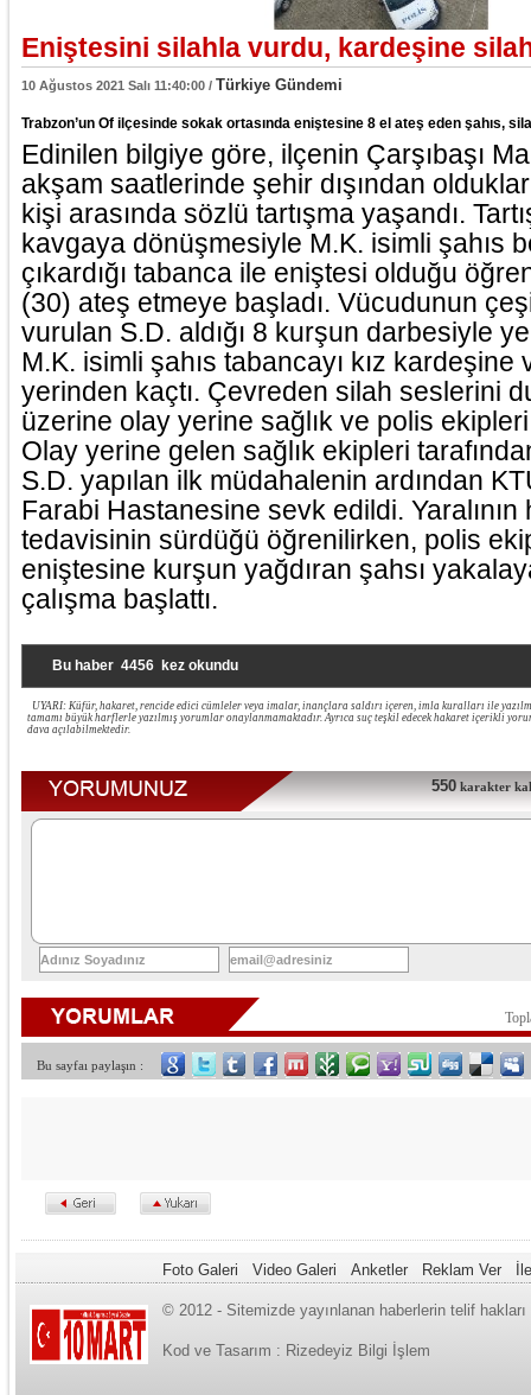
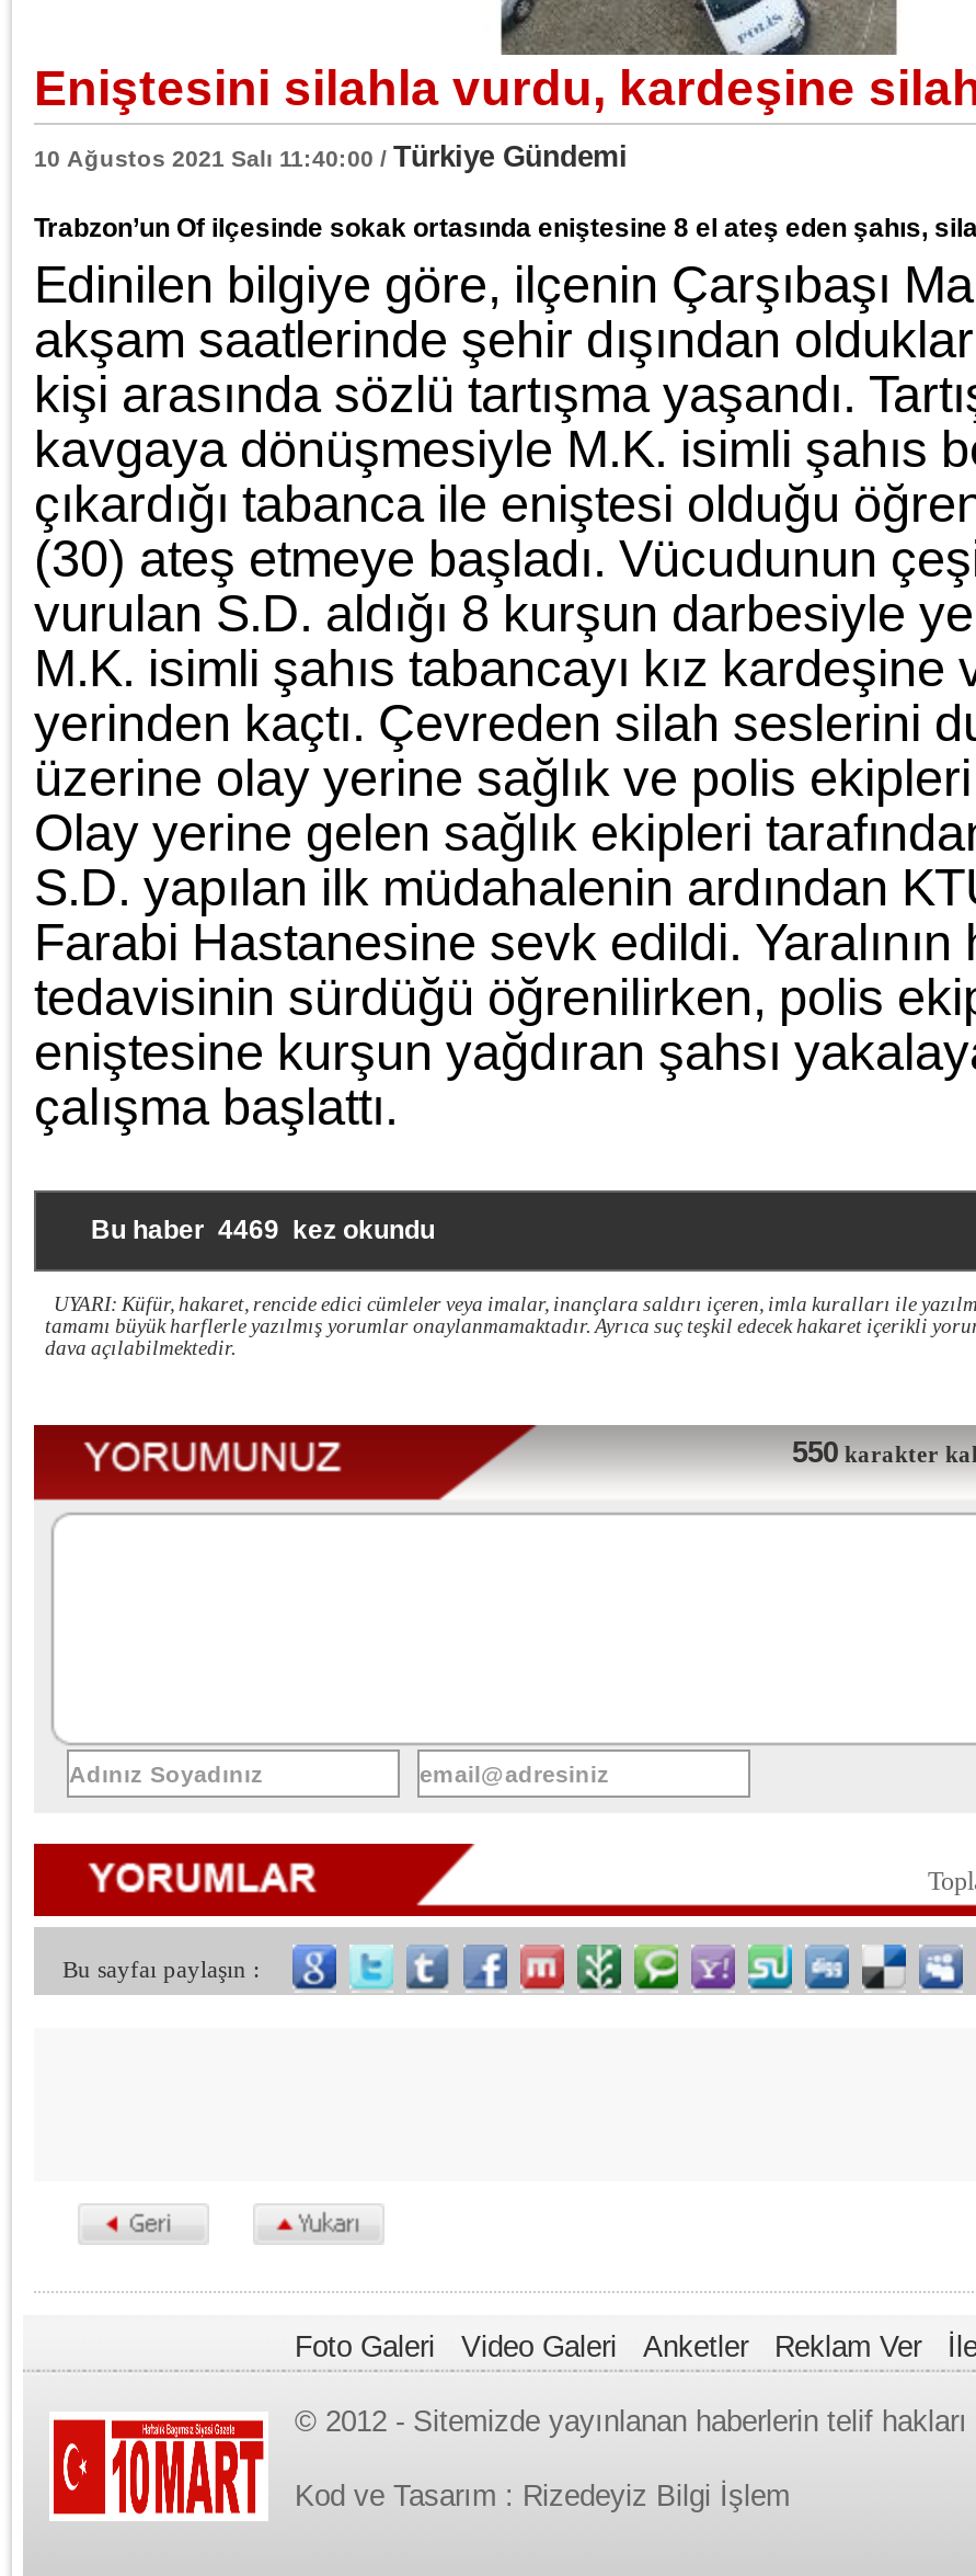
[52,657,238,674] Bu haber 4456 kez okundu -> [91,1215,435,1245] Bu haber 4469 kez okundu

